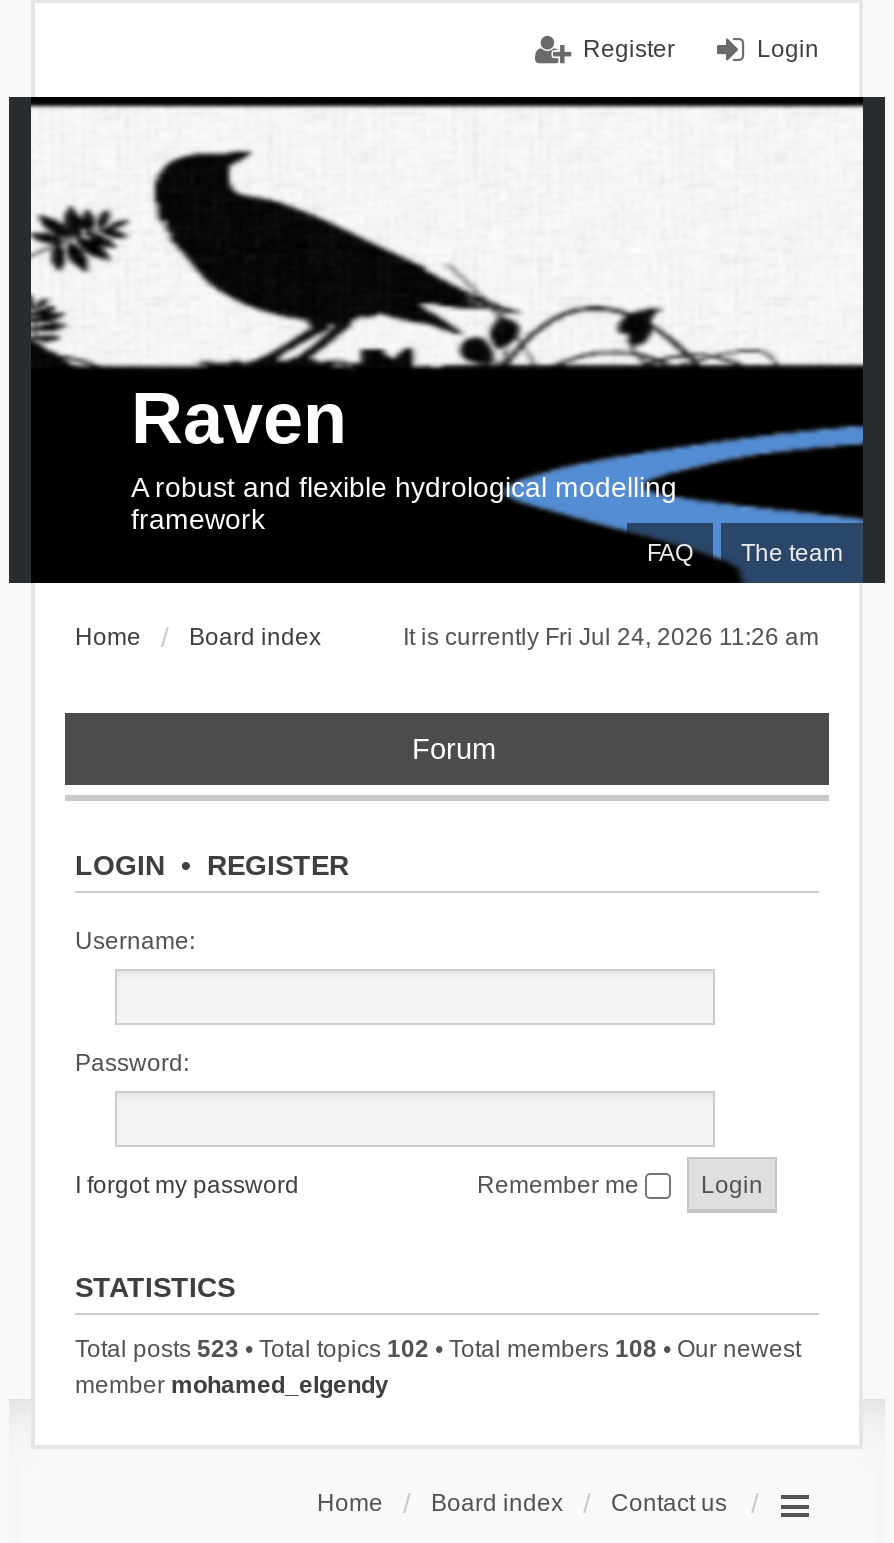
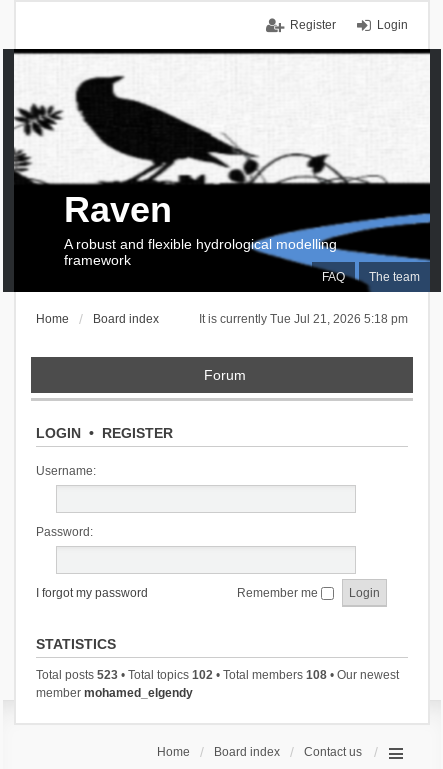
[403,623,819,651] It is currently Fri Jul 24, 2026 11:26 am -> [199,312,408,326] It is currently Tue Jul 21, 2026 5:18 pm

